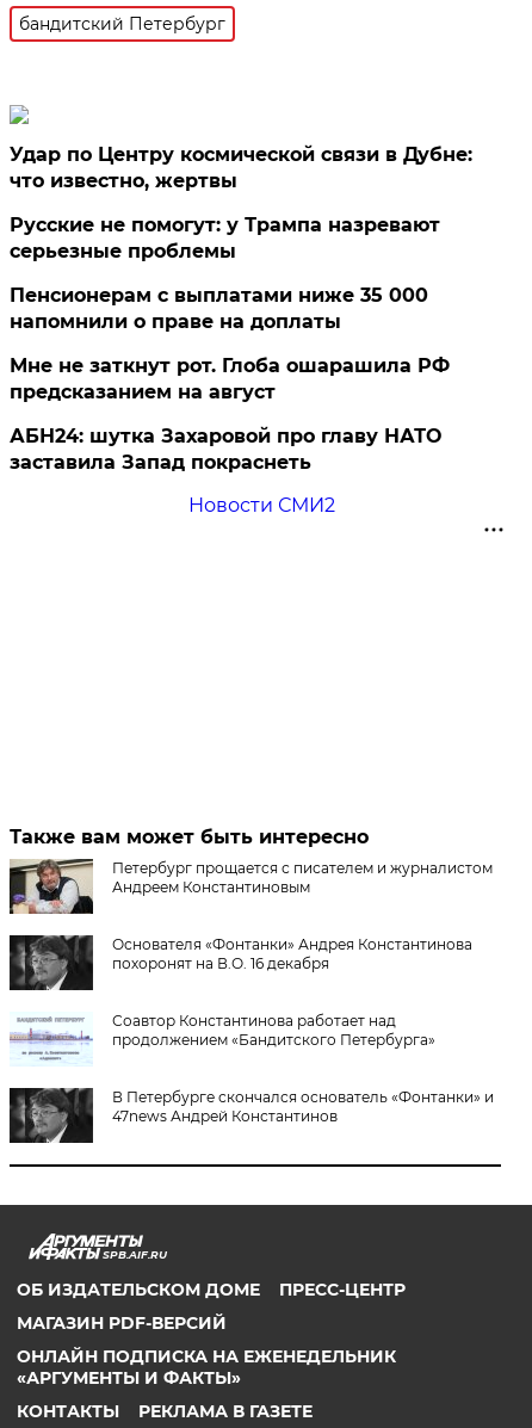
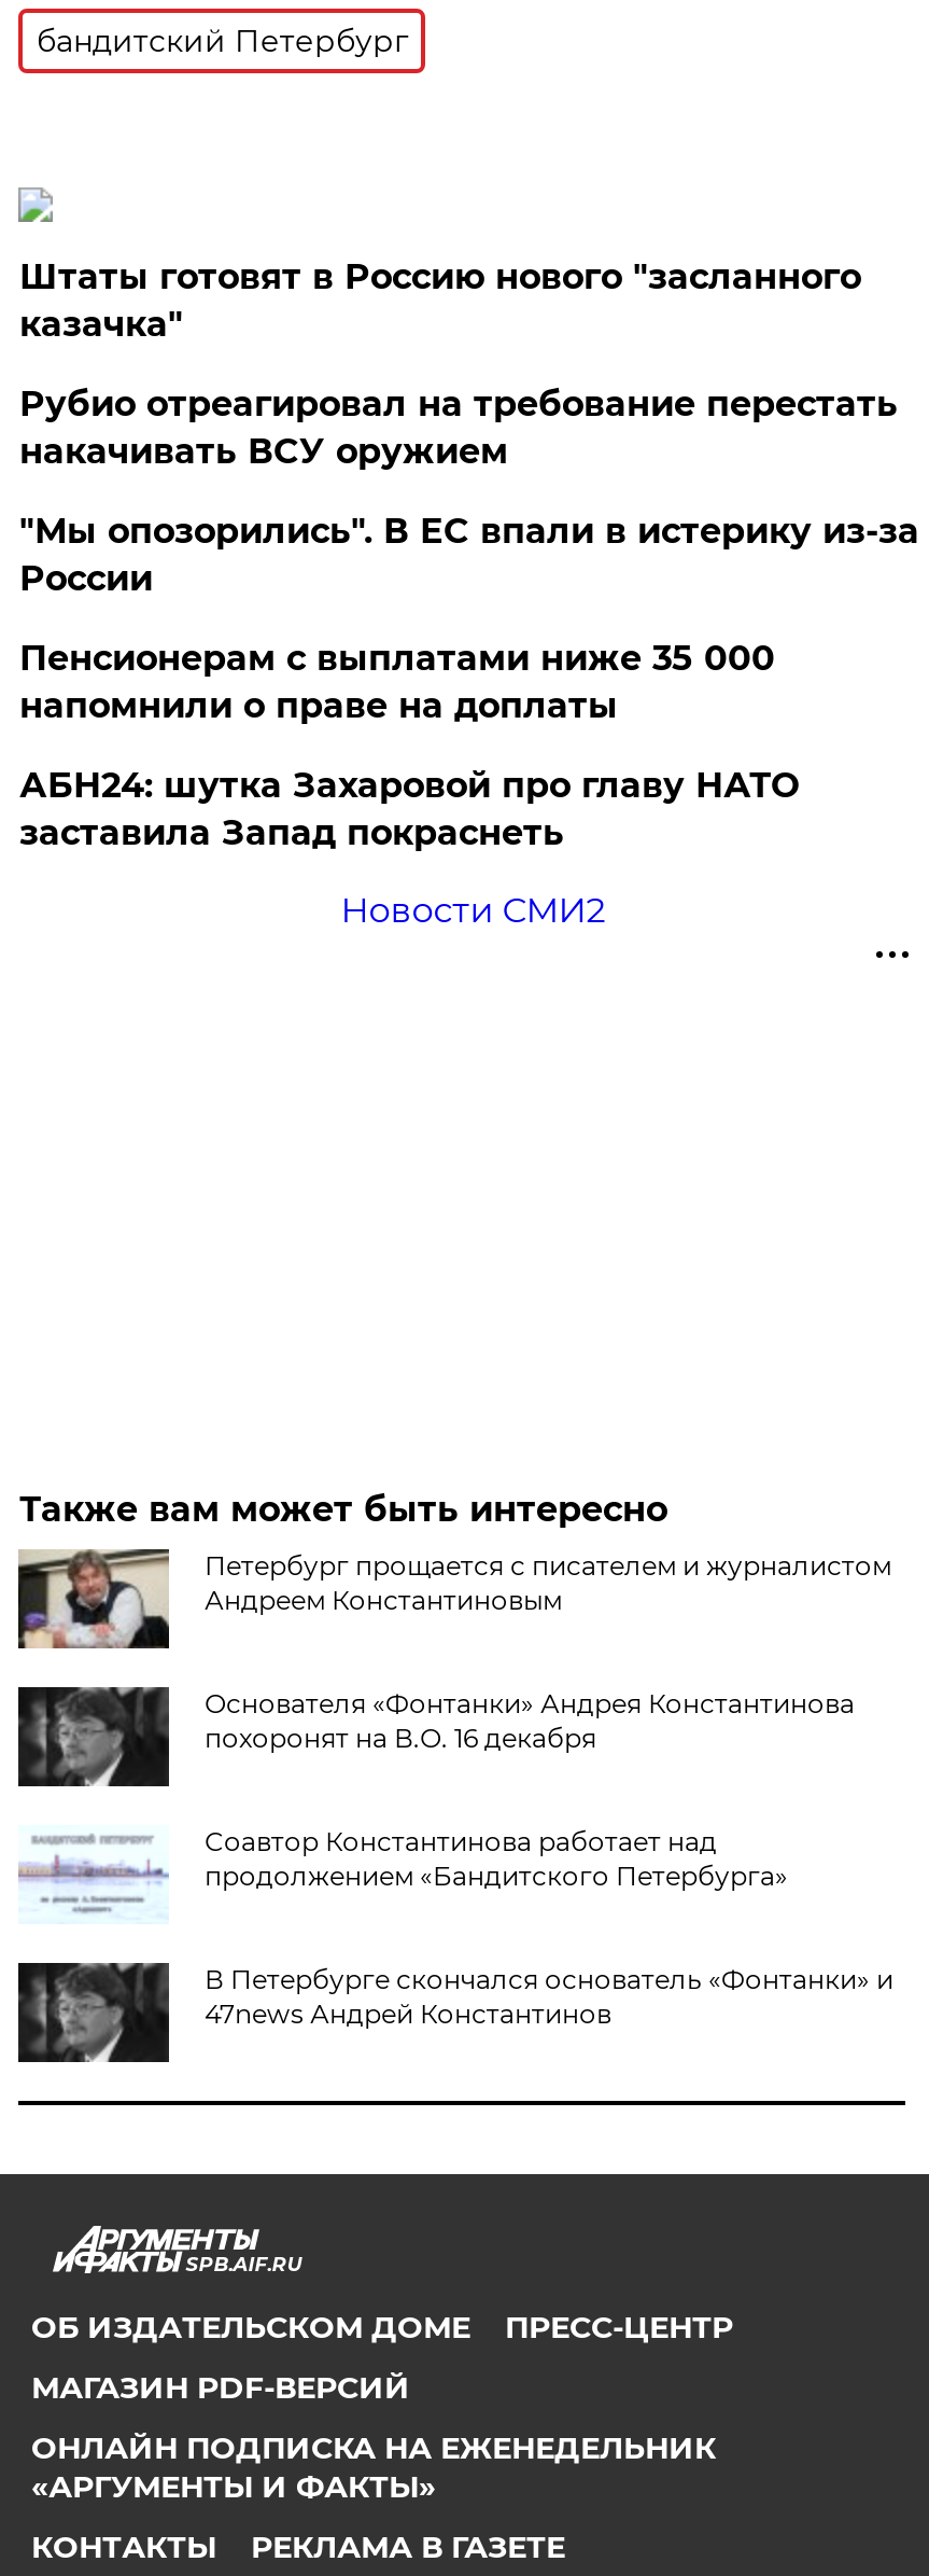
[10,143,473,262] Удар по Центру космической связи в Дубне: | что известно, жертвы | Русские не помогут: у Трампа назревают | серьезные проблемы -> [19,256,919,599] Штаты готовят в Россию нового "засланного | казачка" | Рубио отреагировал на требование перестать | накачивать ВСУ оружием | "Мы опозорились". В ЕС впали в истерику из-за | России
moved [10,284,429,333] -> [19,638,775,726]: Пенсионерам с выплатами ниже 35 000 | напомнили о праве на доплаты
[10,354,450,403] Мне не заткнут рот. Глоба ошарашила РФ | предсказанием на август -> none

